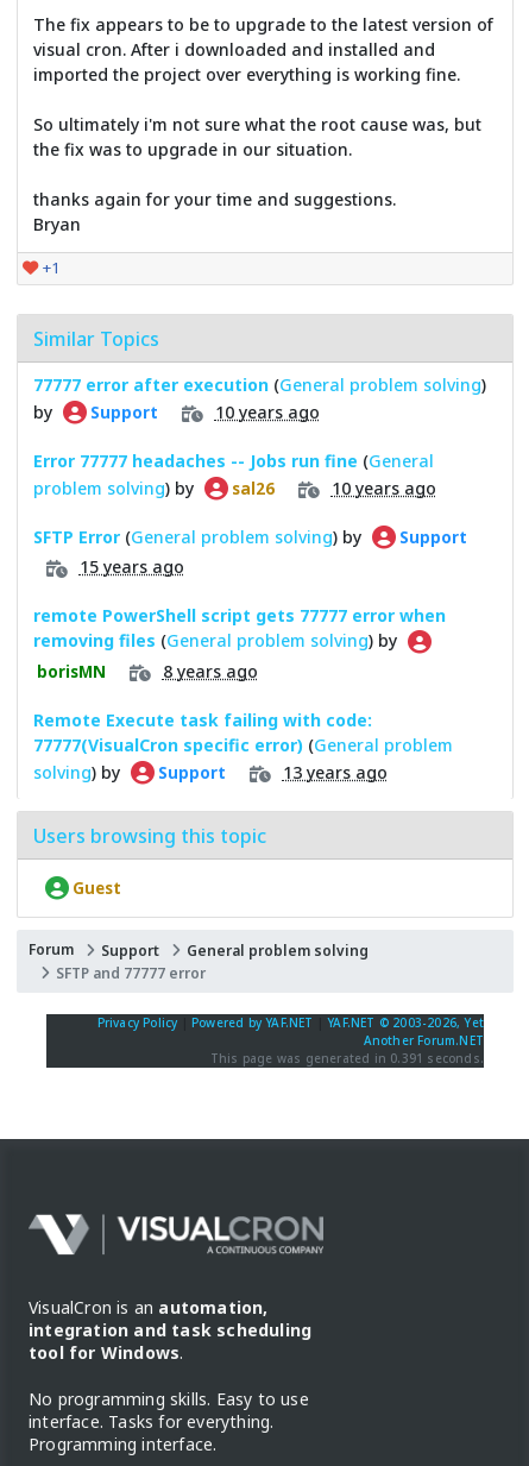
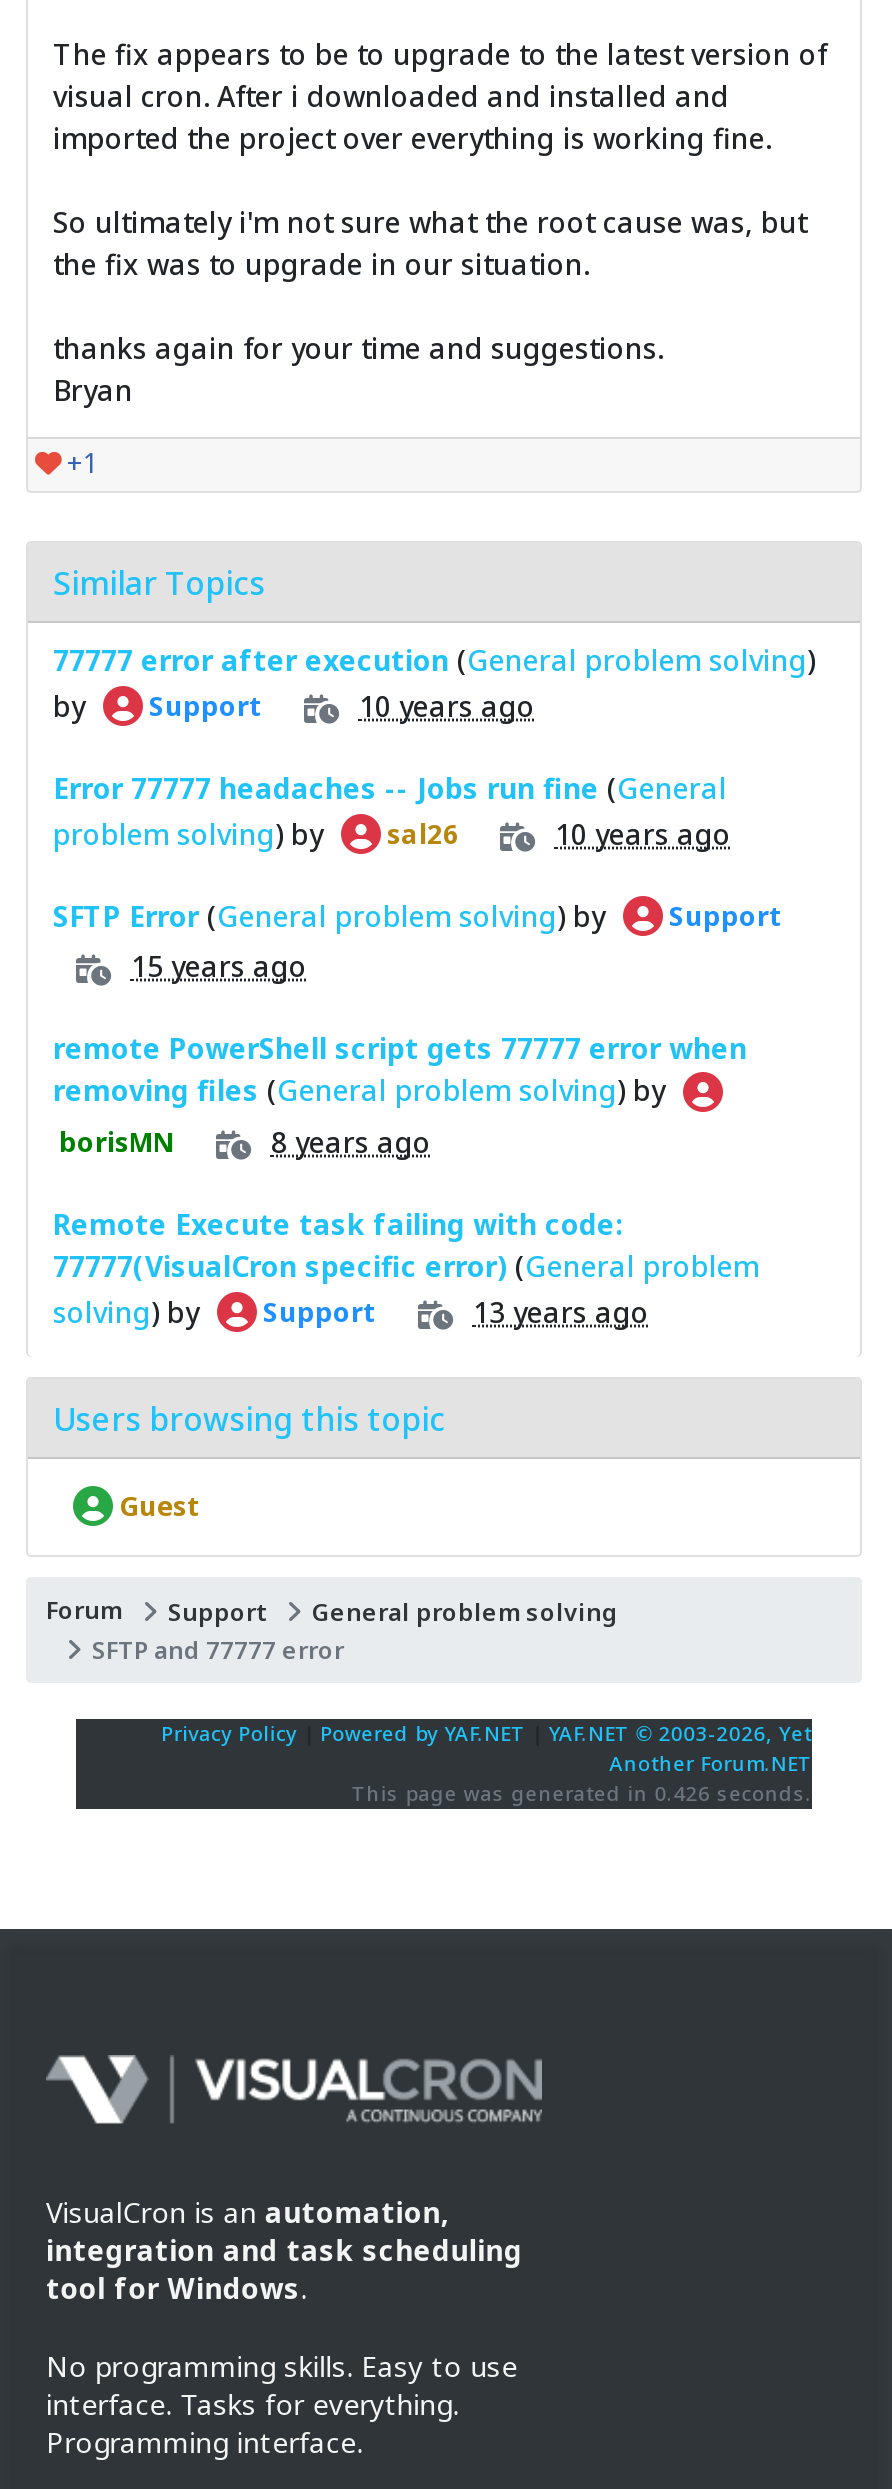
[210,1050,484,1066] This page was generated in 0.391 seconds. -> [352,1779,812,1807] This page was generated in 0.426 seconds.

